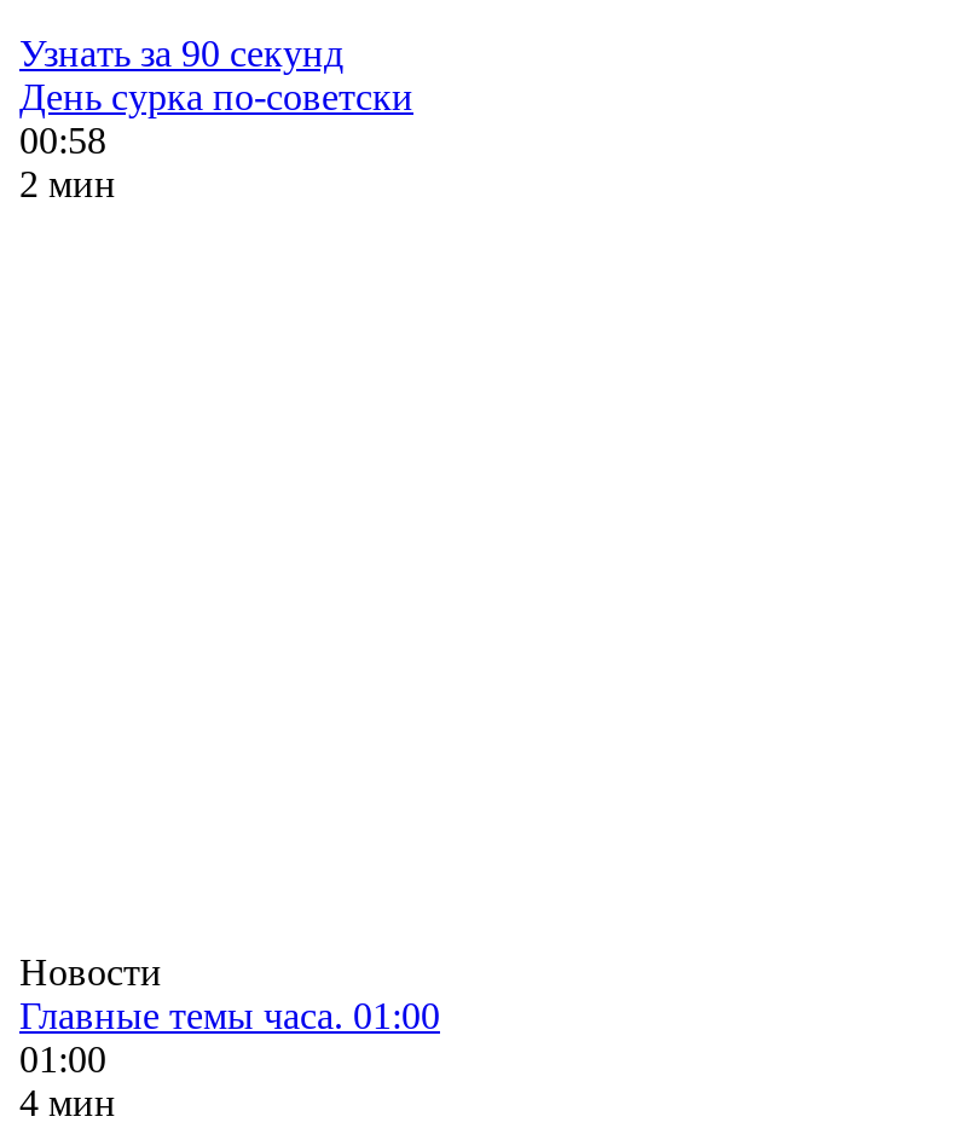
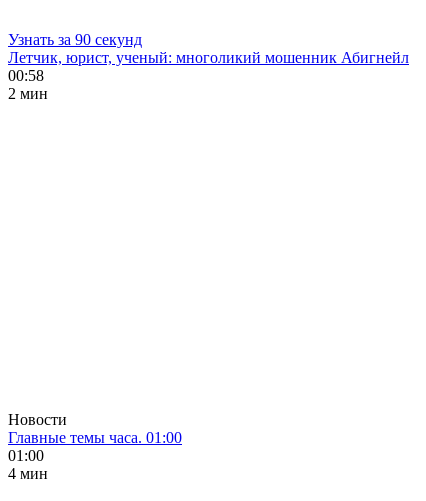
[19,76,413,117] День сурка по-советски -> [8,49,409,66] Летчик, юрист, ученый: многоликий мошенник Абигнейл

